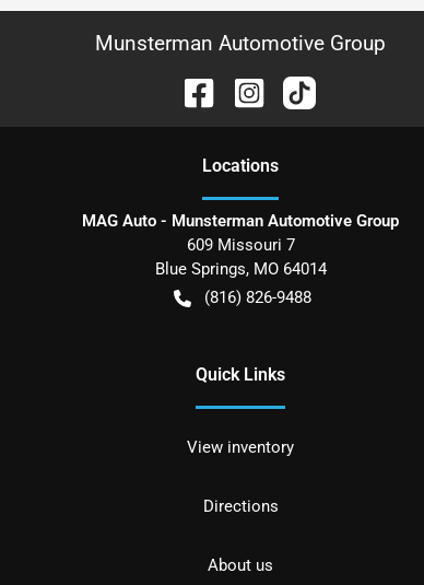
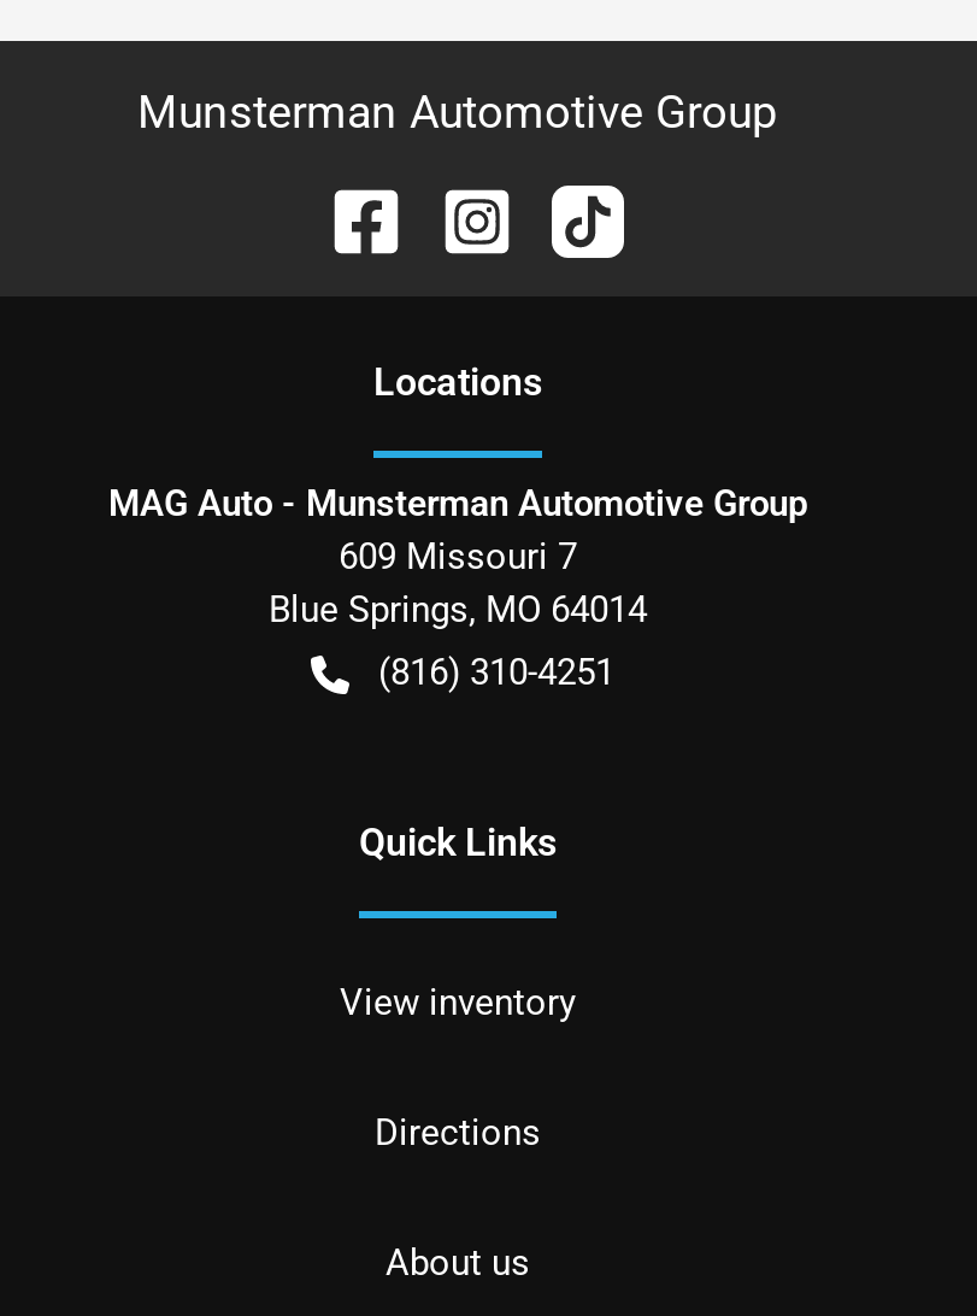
[204,287,311,307] (816) 826-9488 -> [378,650,614,693] (816) 310-4251

